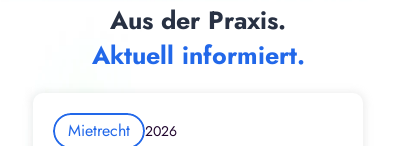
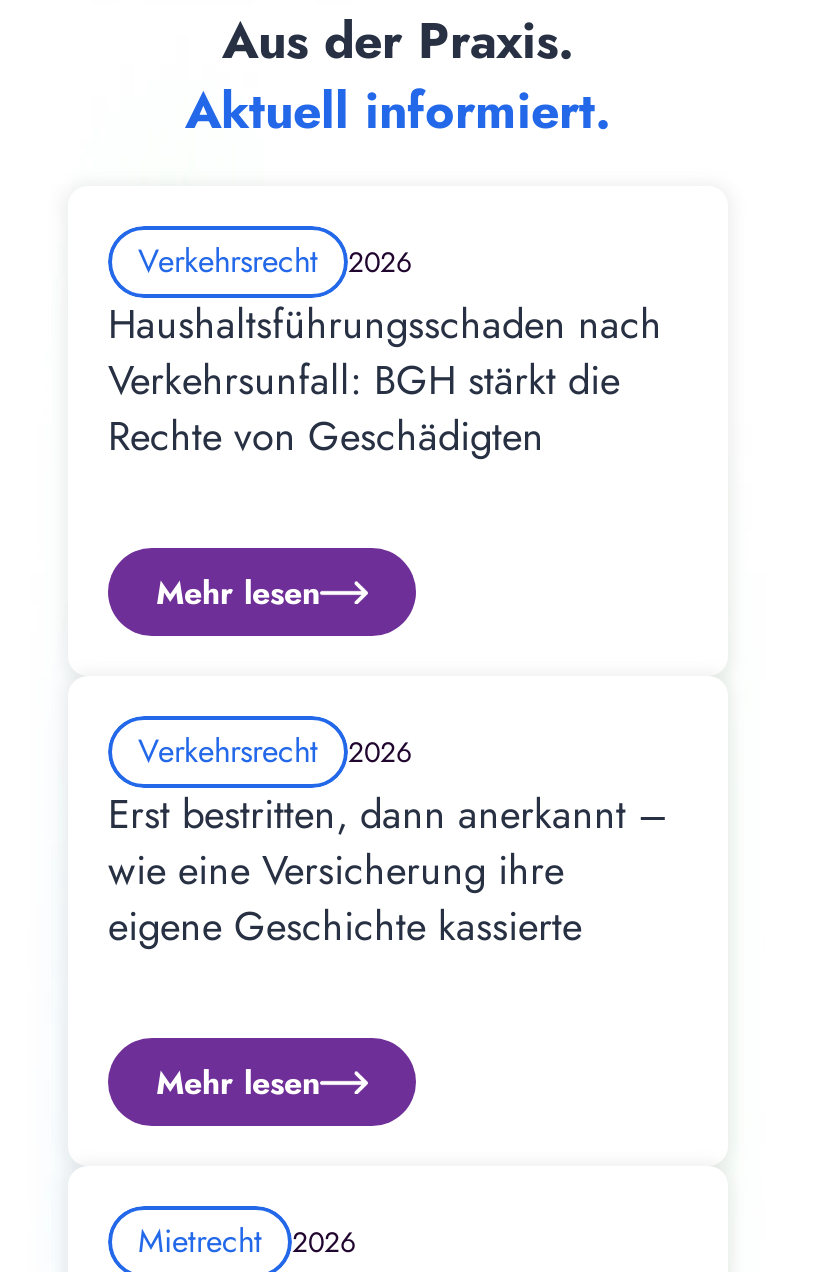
none -> [108,238,668,1105] Verkehrsrecht | 2026 | Haushaltsführungsschaden nach | Verkehrsunfall: BGH stärkt die | Rechte von Geschädigten | Mehr lesen | Verkehrsrecht | 2026 | Erst bestritten, dann anerkannt – | wie eine Versicherung ihre | eigene Geschichte kassierte | Mehr lesen

